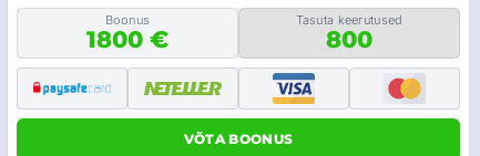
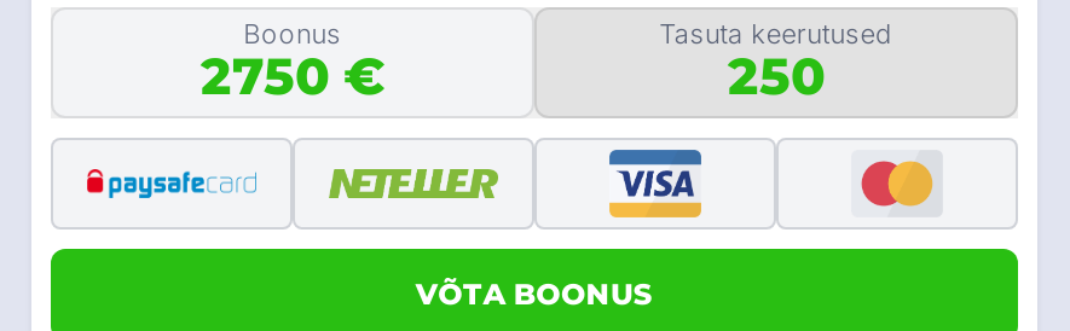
[86,25,168,53] 1800 € -> [201,46,384,106] 2750 €
[326,25,372,53] 800 -> [728,46,825,106] 250

